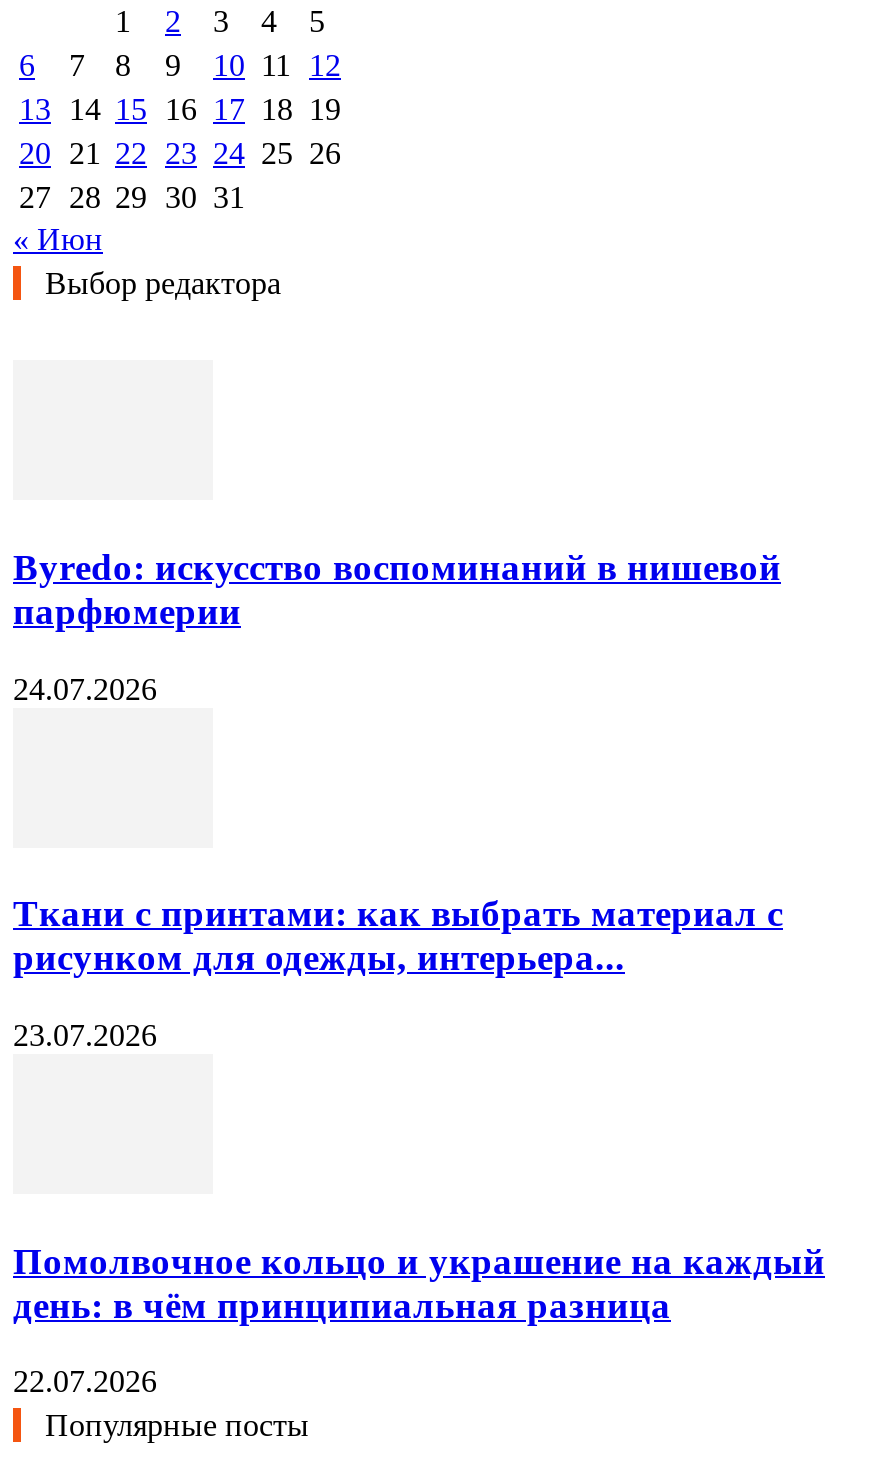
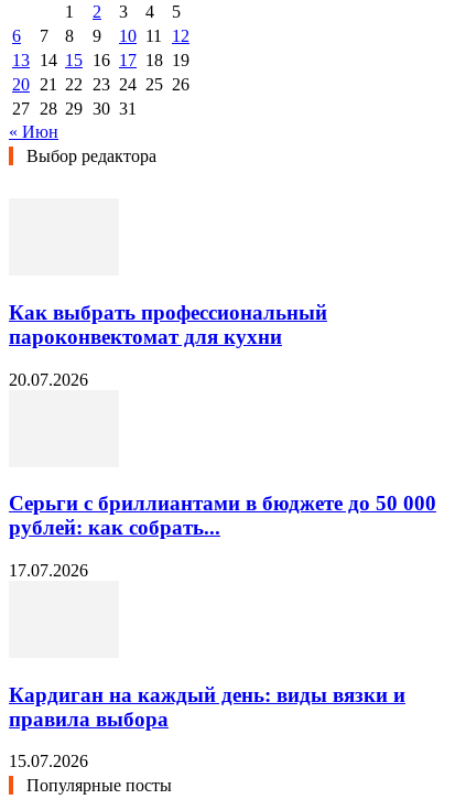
[13,546,781,632] Byredo: искусство воспоминаний в нишевой | парфюмерии -> [9,301,327,348] Как выбрать профессиональный | пароконвектомат для кухни
[13,671,157,705] 24.07.2026 -> [9,370,88,389] 20.07.2026
[13,893,783,979] Ткани с принтами: как выбрать материал с | рисунком для одежды, интерьера... -> [9,492,436,539] Серьги с бриллиантами в бюджете до 50 000 | рублей: как собрать...
[13,1018,157,1052] 23.07.2026 -> [9,561,88,580] 17.07.2026
[13,1239,825,1325] Помолвочное кольцо и украшение на каждый | день: в чём принципиальная разница -> [9,683,405,730] Кардиган на каждый день: виды вязки и | правила выбора
[13,1365,157,1399] 22.07.2026 -> [9,752,88,771] 15.07.2026

